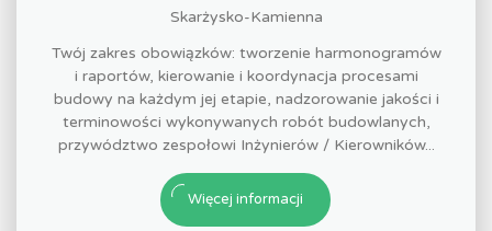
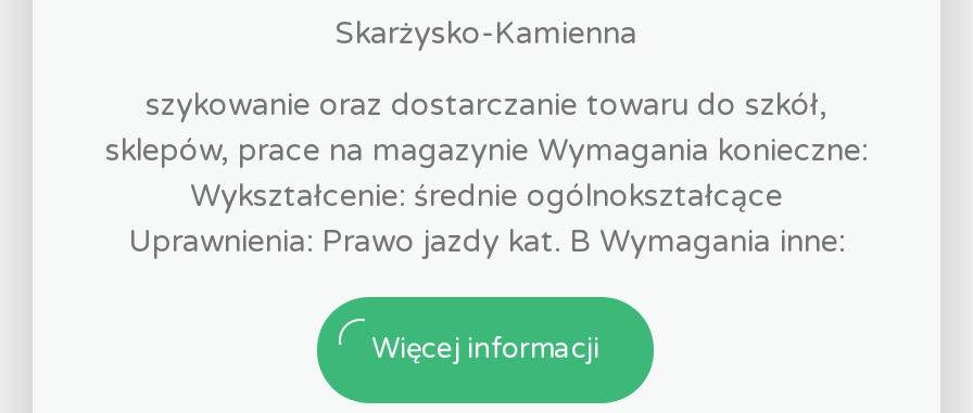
[51,44,441,154] Twój zakres obowiązków: tworzenie harmonogramów | i raportów, kierowanie i koordynacja procesami | budowy na każdym jej etapie, nadzorowanie jakości i | terminowości wykonywanych robót budowlanych, | przywództwo zespołowi Inżynierów / Kierowników... -> [105,87,868,260] szykowanie oraz dostarczanie towaru do szkół, | sklepów, prace na magazynie Wymagania konieczne: | Wykształcenie: średnie ogólnokształcące | Uprawnienia: Prawo jazdy kat. B Wymagania inne:

